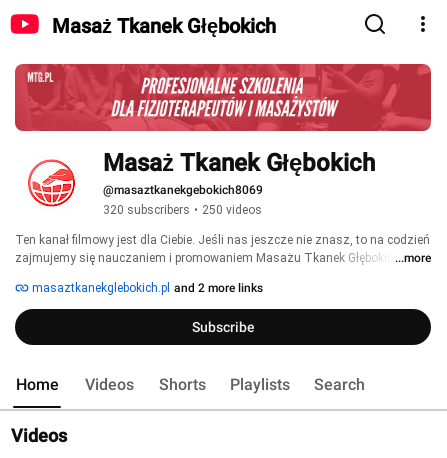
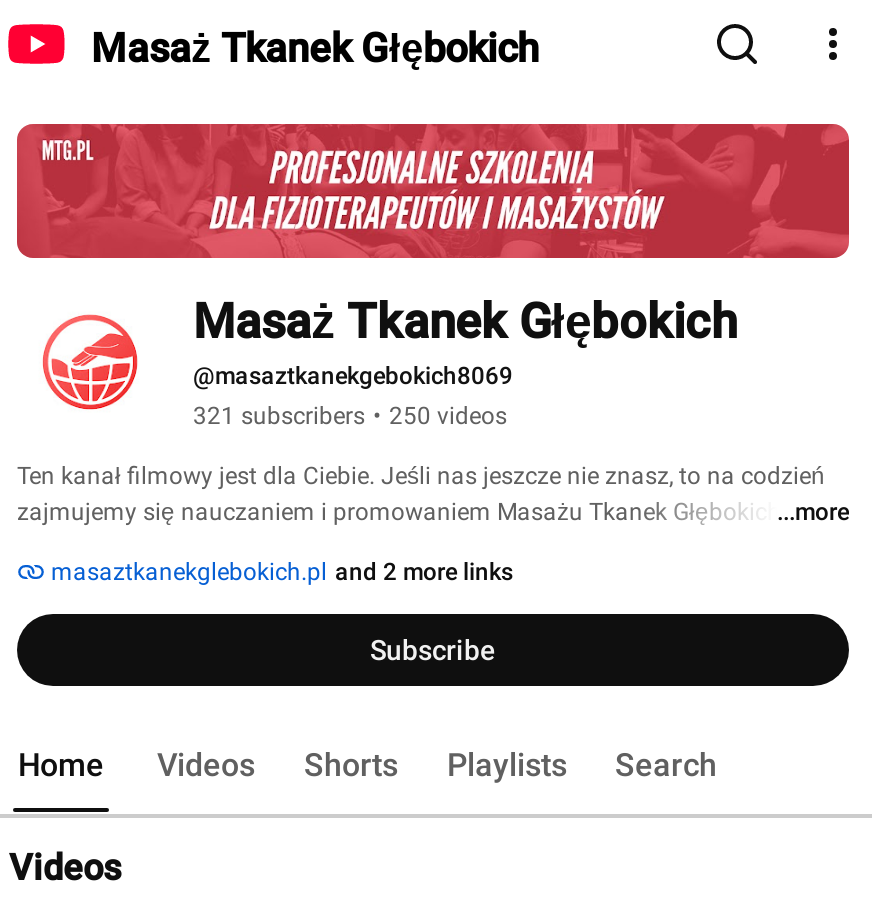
[103,203,262,217] 320 subscribers • 250 videos -> [193,402,507,430] 321 subscribers • 250 videos

